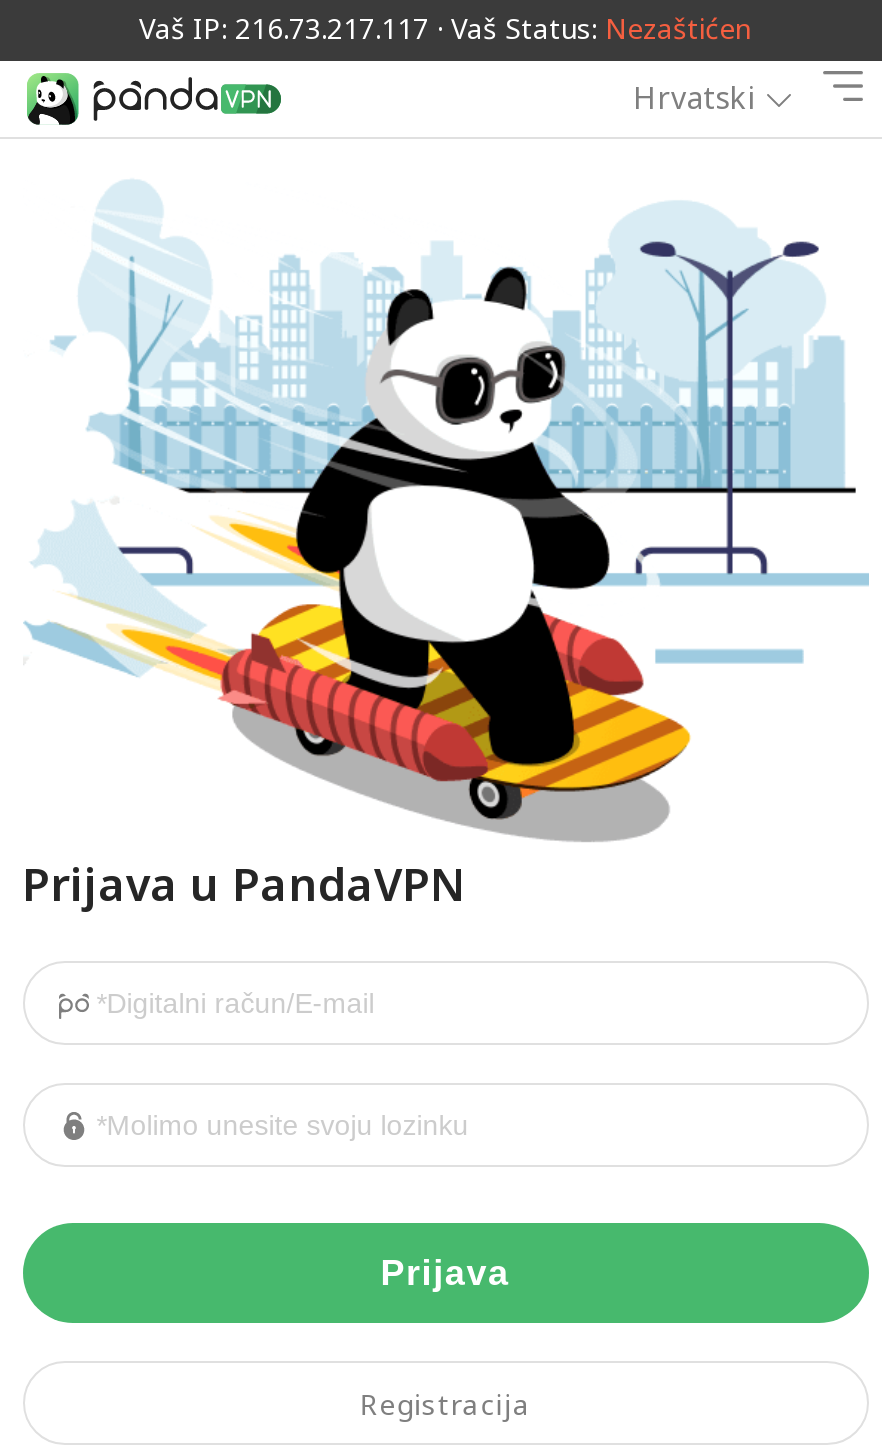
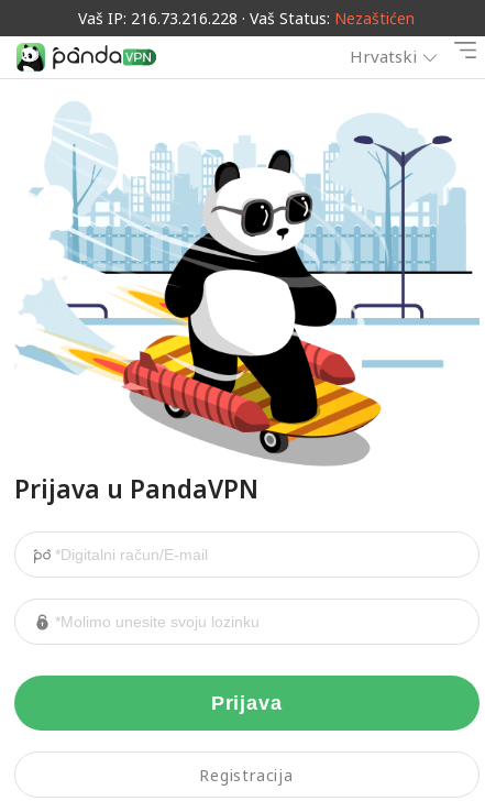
[139,9,751,47] Vaš IP: 216.73.217.117 · Vaš Status: Nezaštićen -> [78,8,415,29] Vaš IP: 216.73.216.228 · Vaš Status: Nezaštićen

